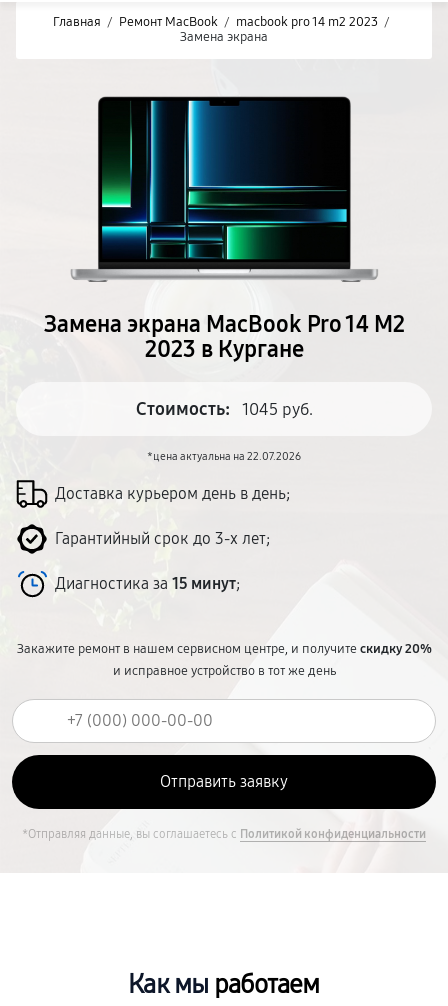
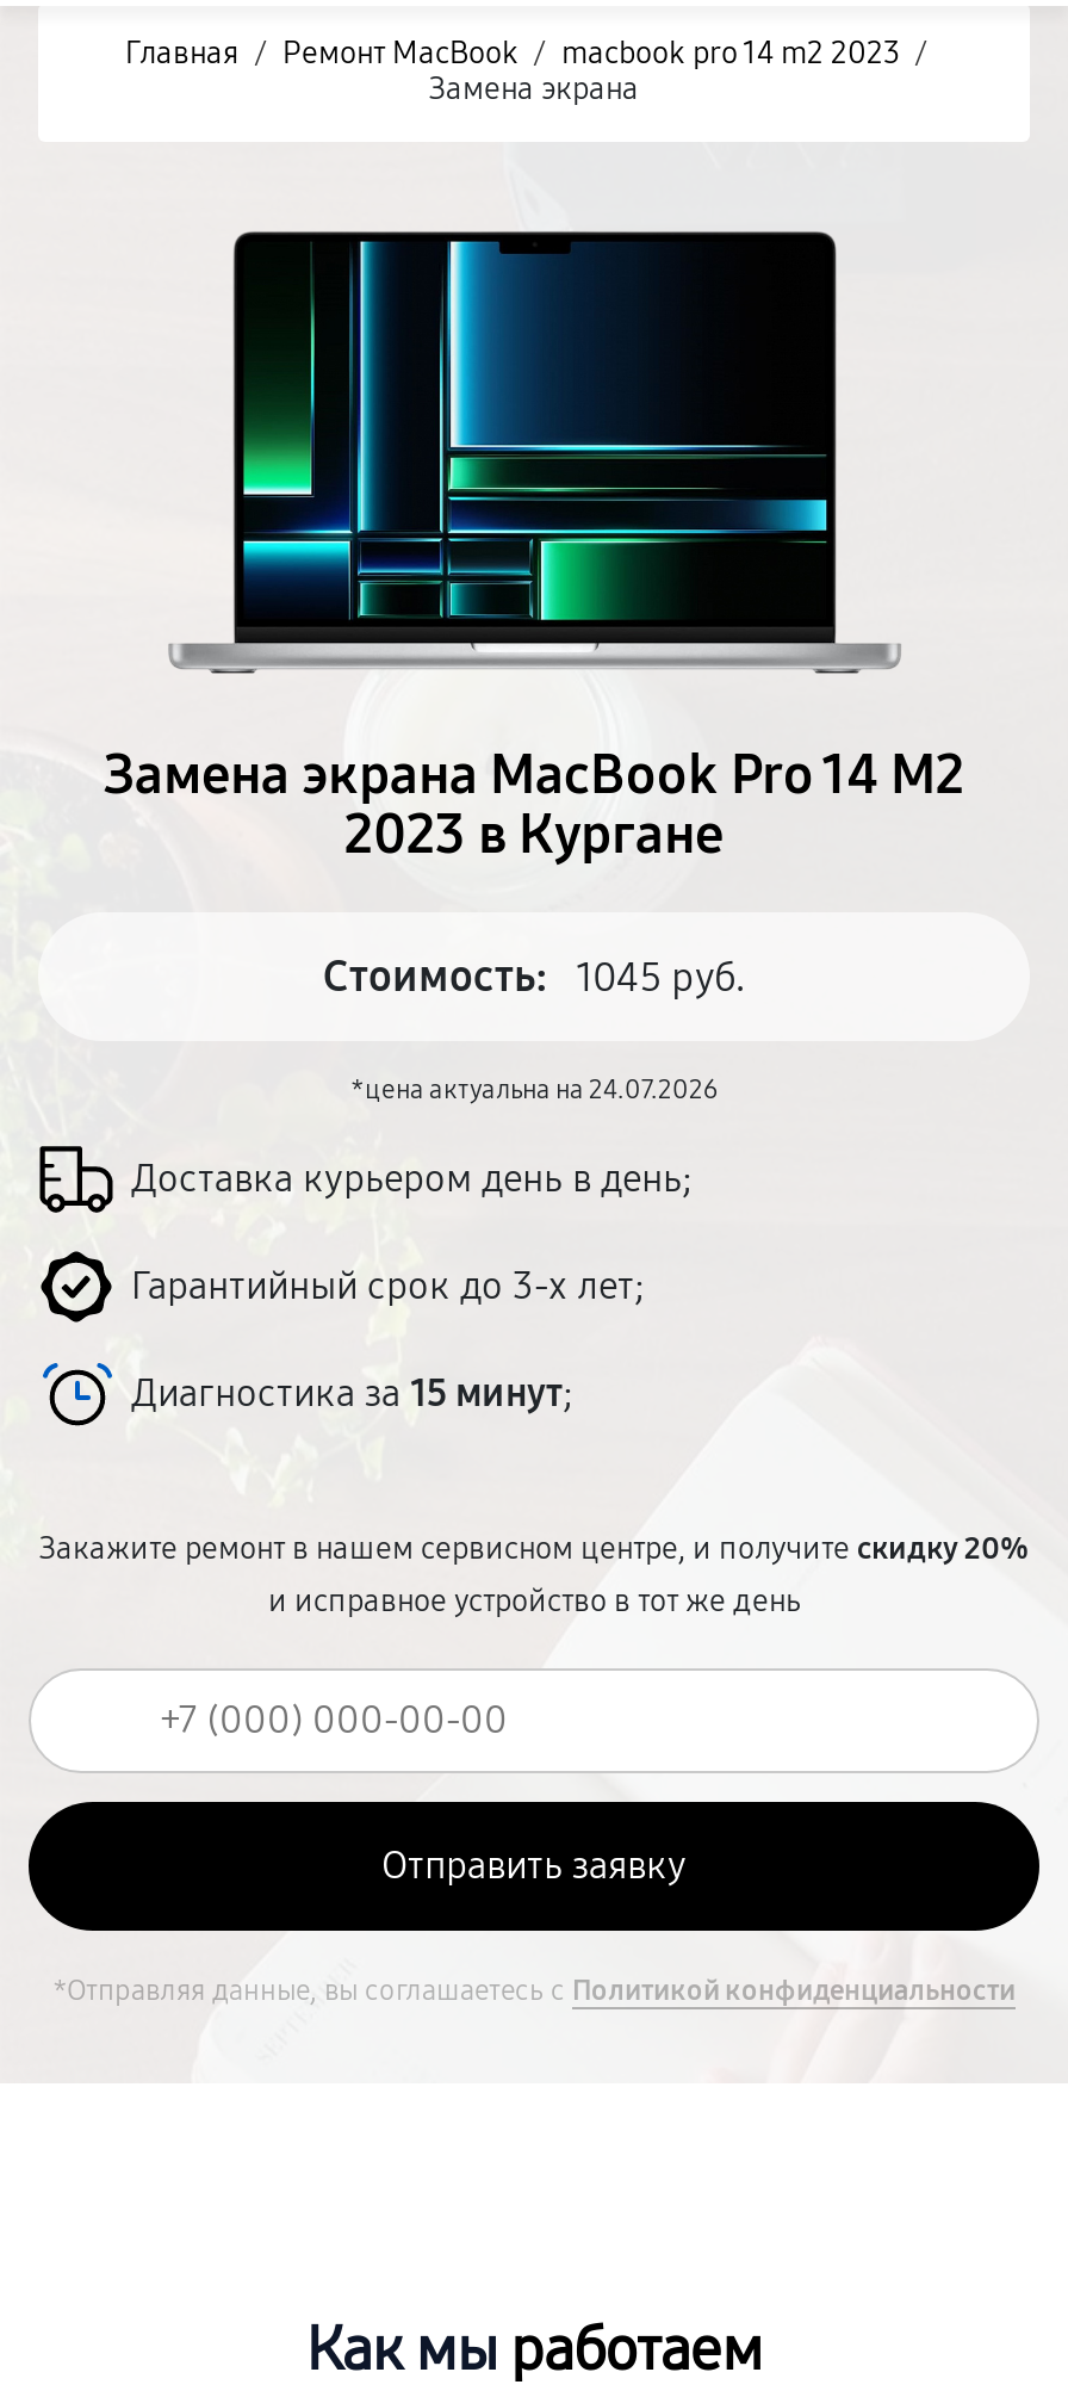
[147,450,301,463] *цена актуальна на 22.07.2026 -> [350,1074,718,1105] *цена актуальна на 24.07.2026

